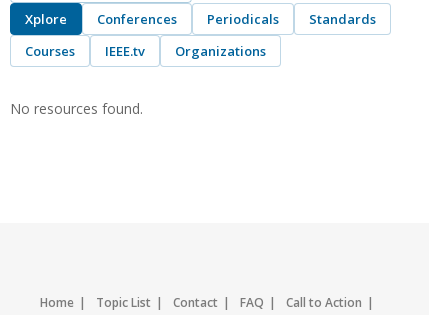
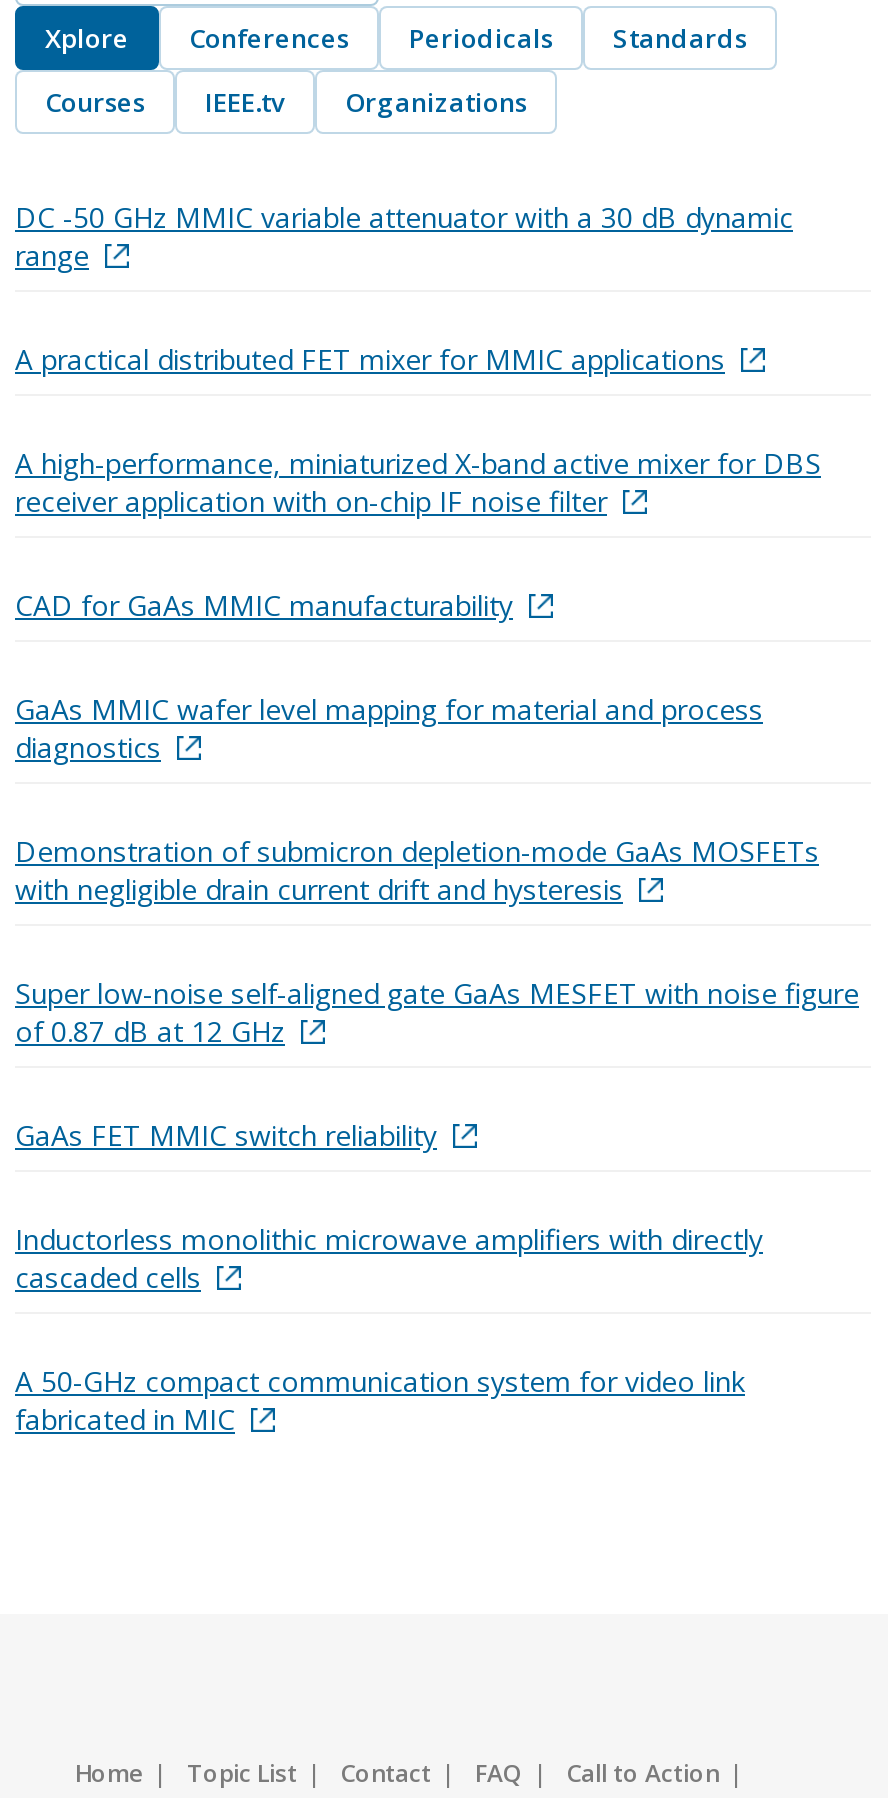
[10,99,143,118] No resources found. -> [15,198,859,1438] DC -50 GHz MMIC variable attenuator with a 30 dB dynamic | range | A practical distributed FET mixer for MMIC applications | A high-performance, miniaturized X-band active mixer for DBS | receiver application with on-chip IF noise filter | CAD for GaAs MMIC manufacturability | GaAs MMIC wafer level mapping for material and process | diagnostics | Demonstration of submicron depletion-mode GaAs MOSFETs | with negligible drain current drift and hysteresis | Super low-noise self-aligned gate GaAs MESFET with noise figure | of 0.87 dB at 12 GHz | GaAs FET MMIC switch reliability | Inductorless monolithic microwave amplifiers with directly | cascaded cells | A 50-GHz compact communication system for video link | fabricated in MIC

